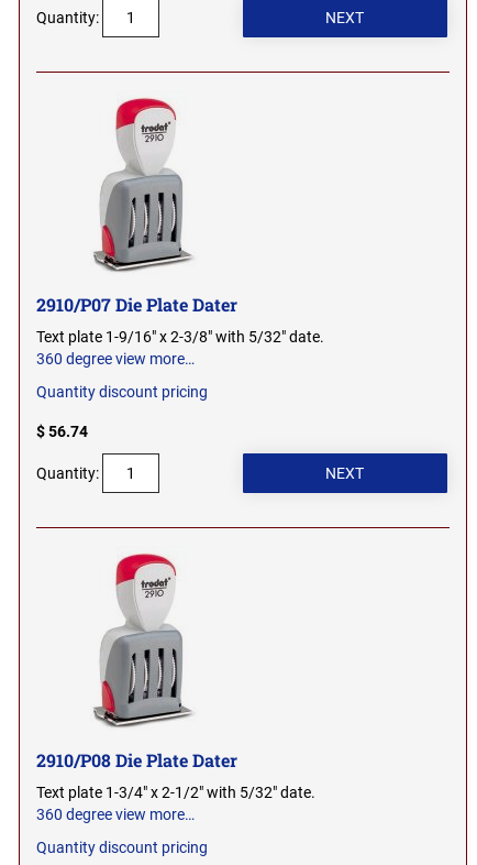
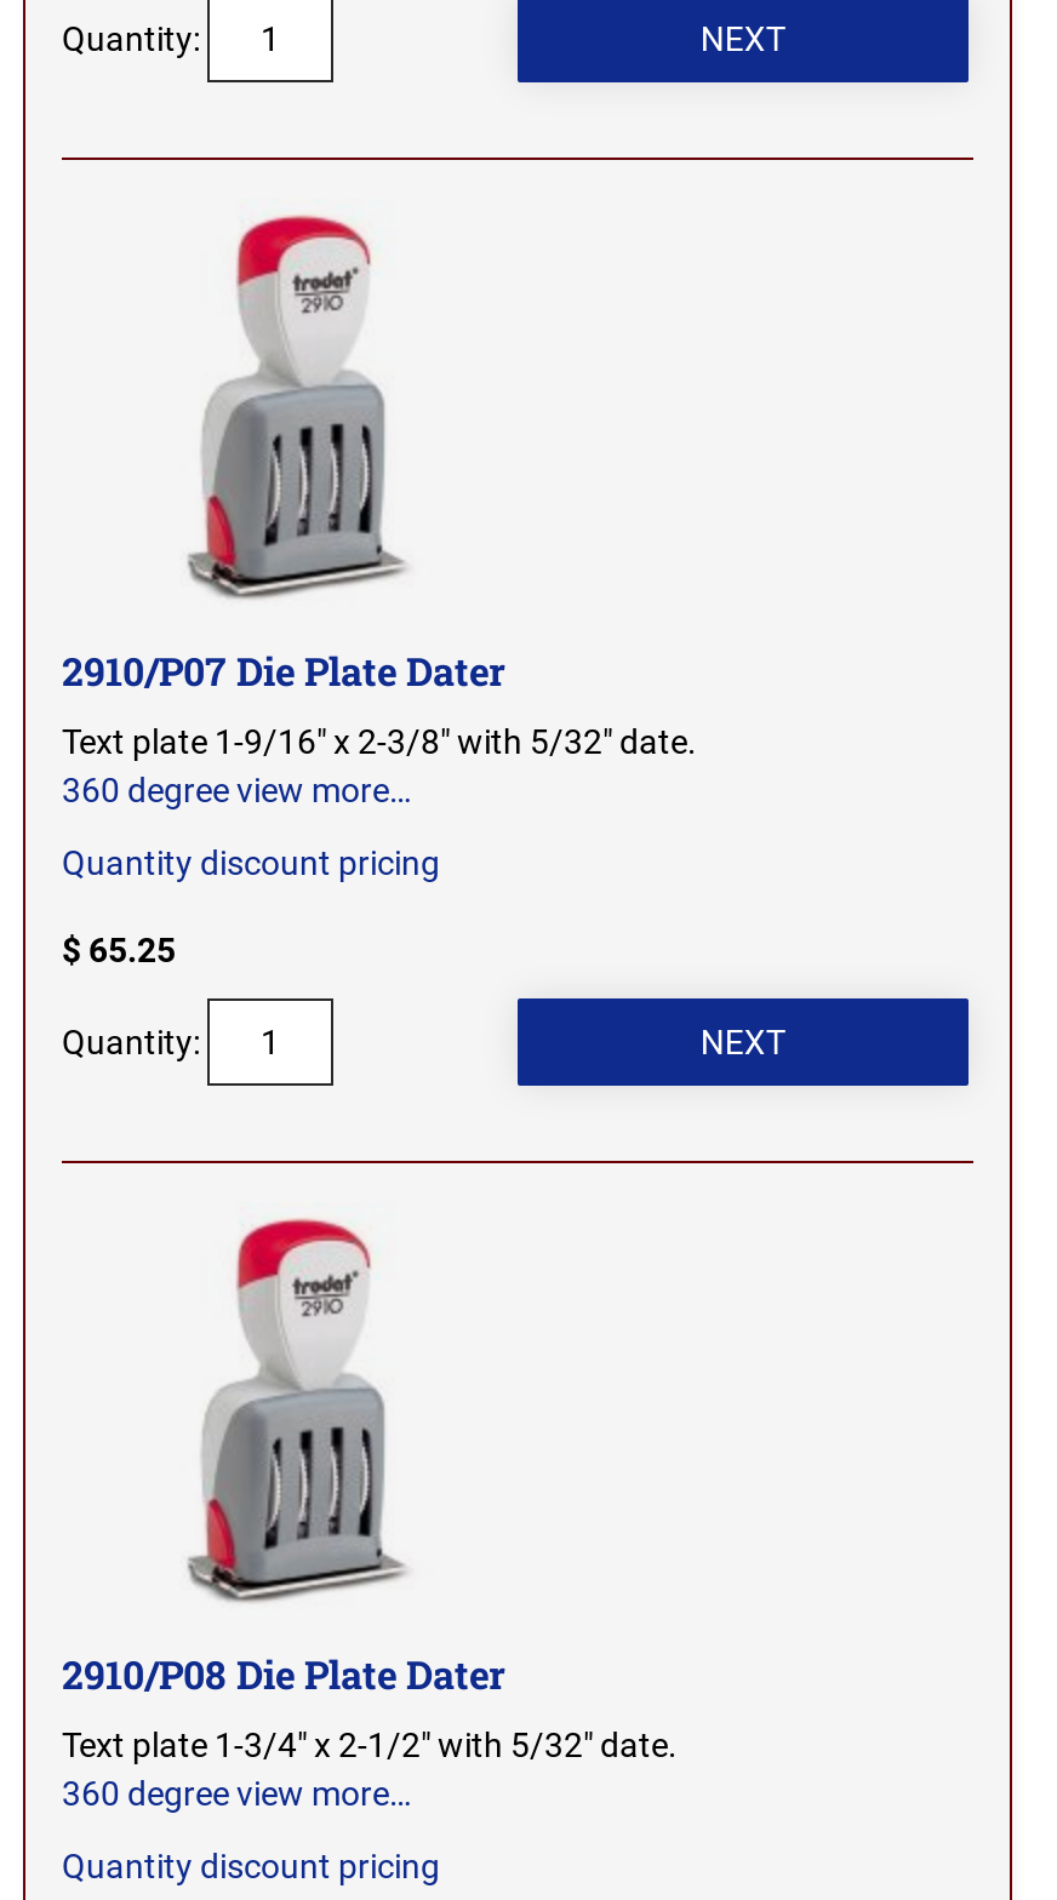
[36,422,88,440] $ 56.74 -> [62,930,176,968] $ 65.25

